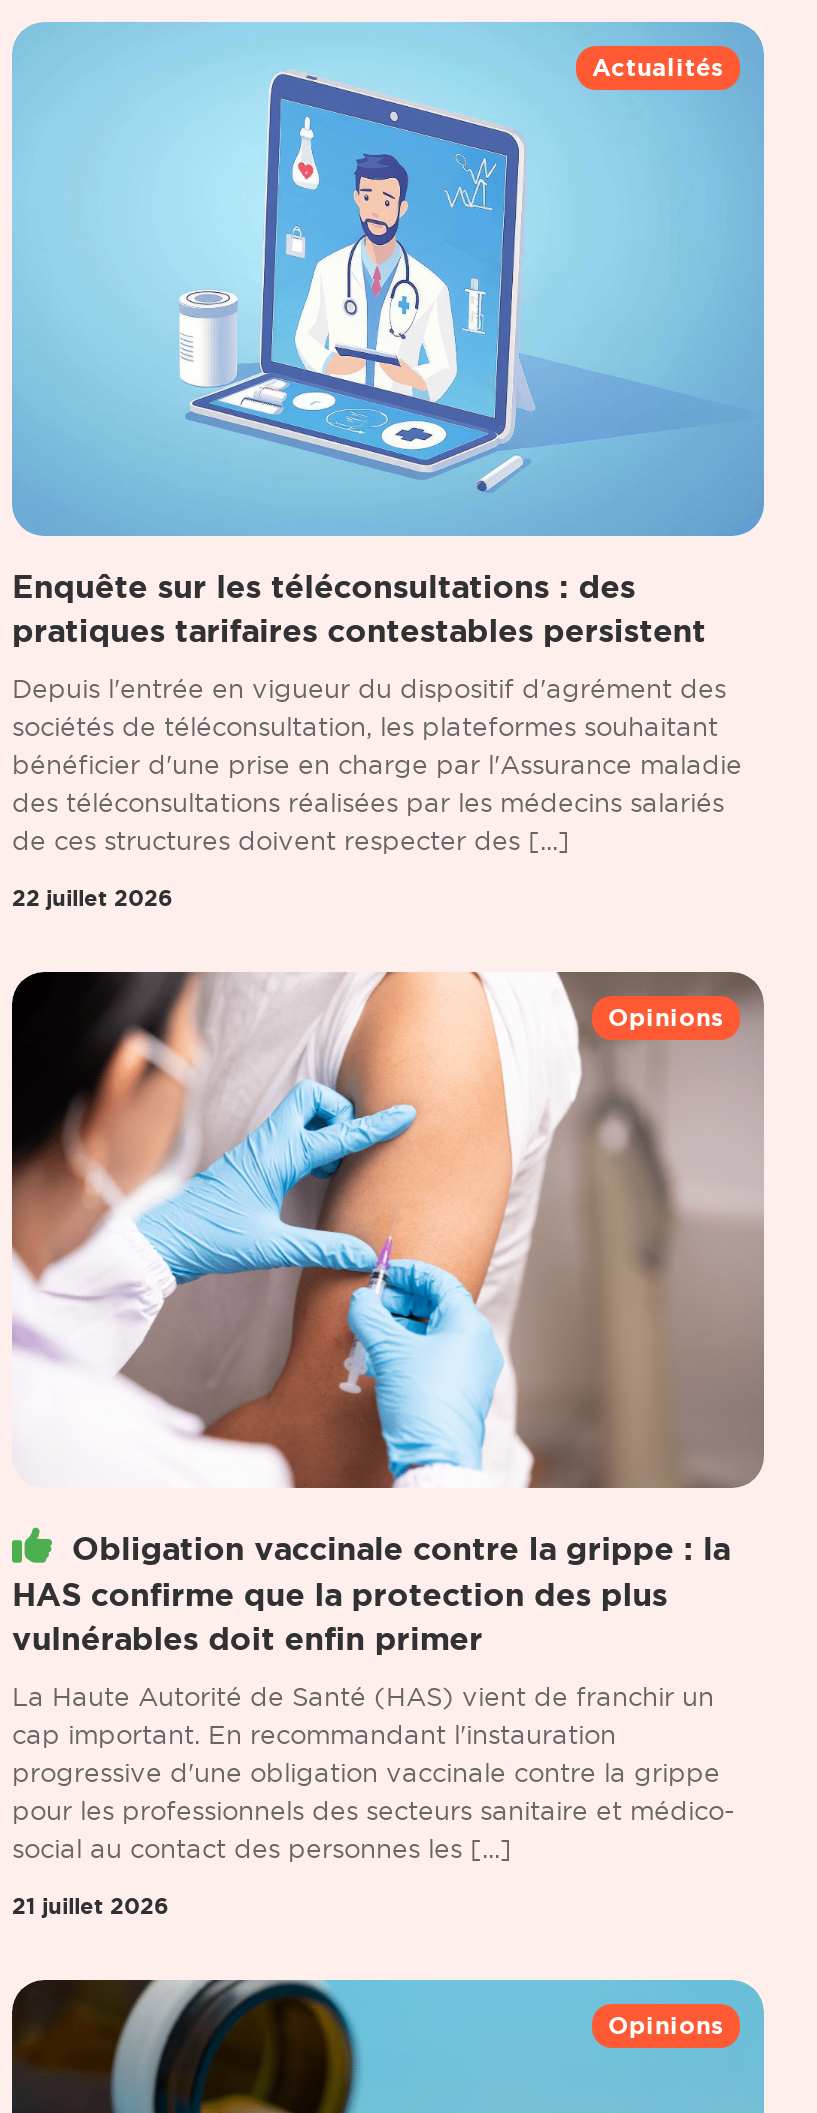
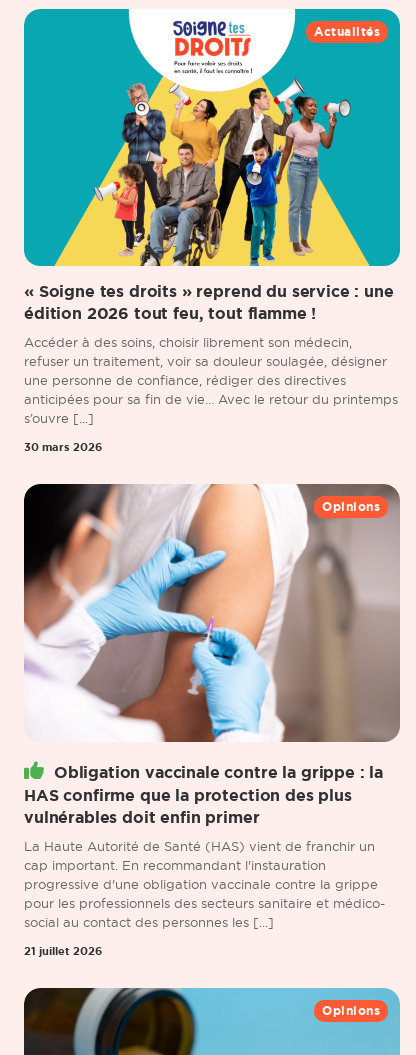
[12,21,764,652] [image] | Enquête sur les téléconsultations : des | pratiques tarifaires contestables persistent -> [24,9,400,324] [image] | « Soigne tes droits » reprend du service : une | édition 2026 tout feu, tout flamme !
[12,674,742,854] Depuis l'entrée en vigueur du dispositif d'agrément des | sociétés de téléconsultation, les plateformes souhaitant | bénéficier d'une prise en charge par l'Assurance maladie | des téléconsultations réalisées par les médecins salariés | de ces structures doivent respecter des [...] -> [24,335,398,425] Accéder à des soins, choisir librement son médecin, | refuser un traitement, voir sa douleur soulagée, désigner | une personne de confiance, rédiger des directives | anticipées pour sa fin de vie… Avec le retour du printemps | s’ouvre [...]
[12,884,172,912] 22 juillet 2026 -> [24,440,102,454] 30 mars 2026

